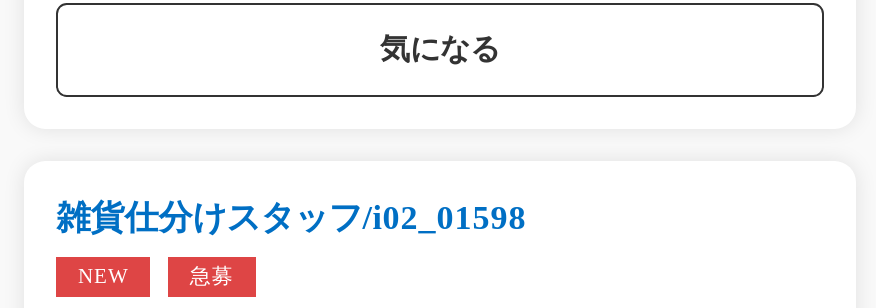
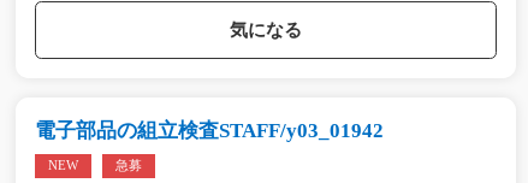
[56,198,526,236] 雑貨仕分けスタッフ/i02_01598 -> [35,119,384,142] 電子部品の組立検査STAFF/y03_01942

